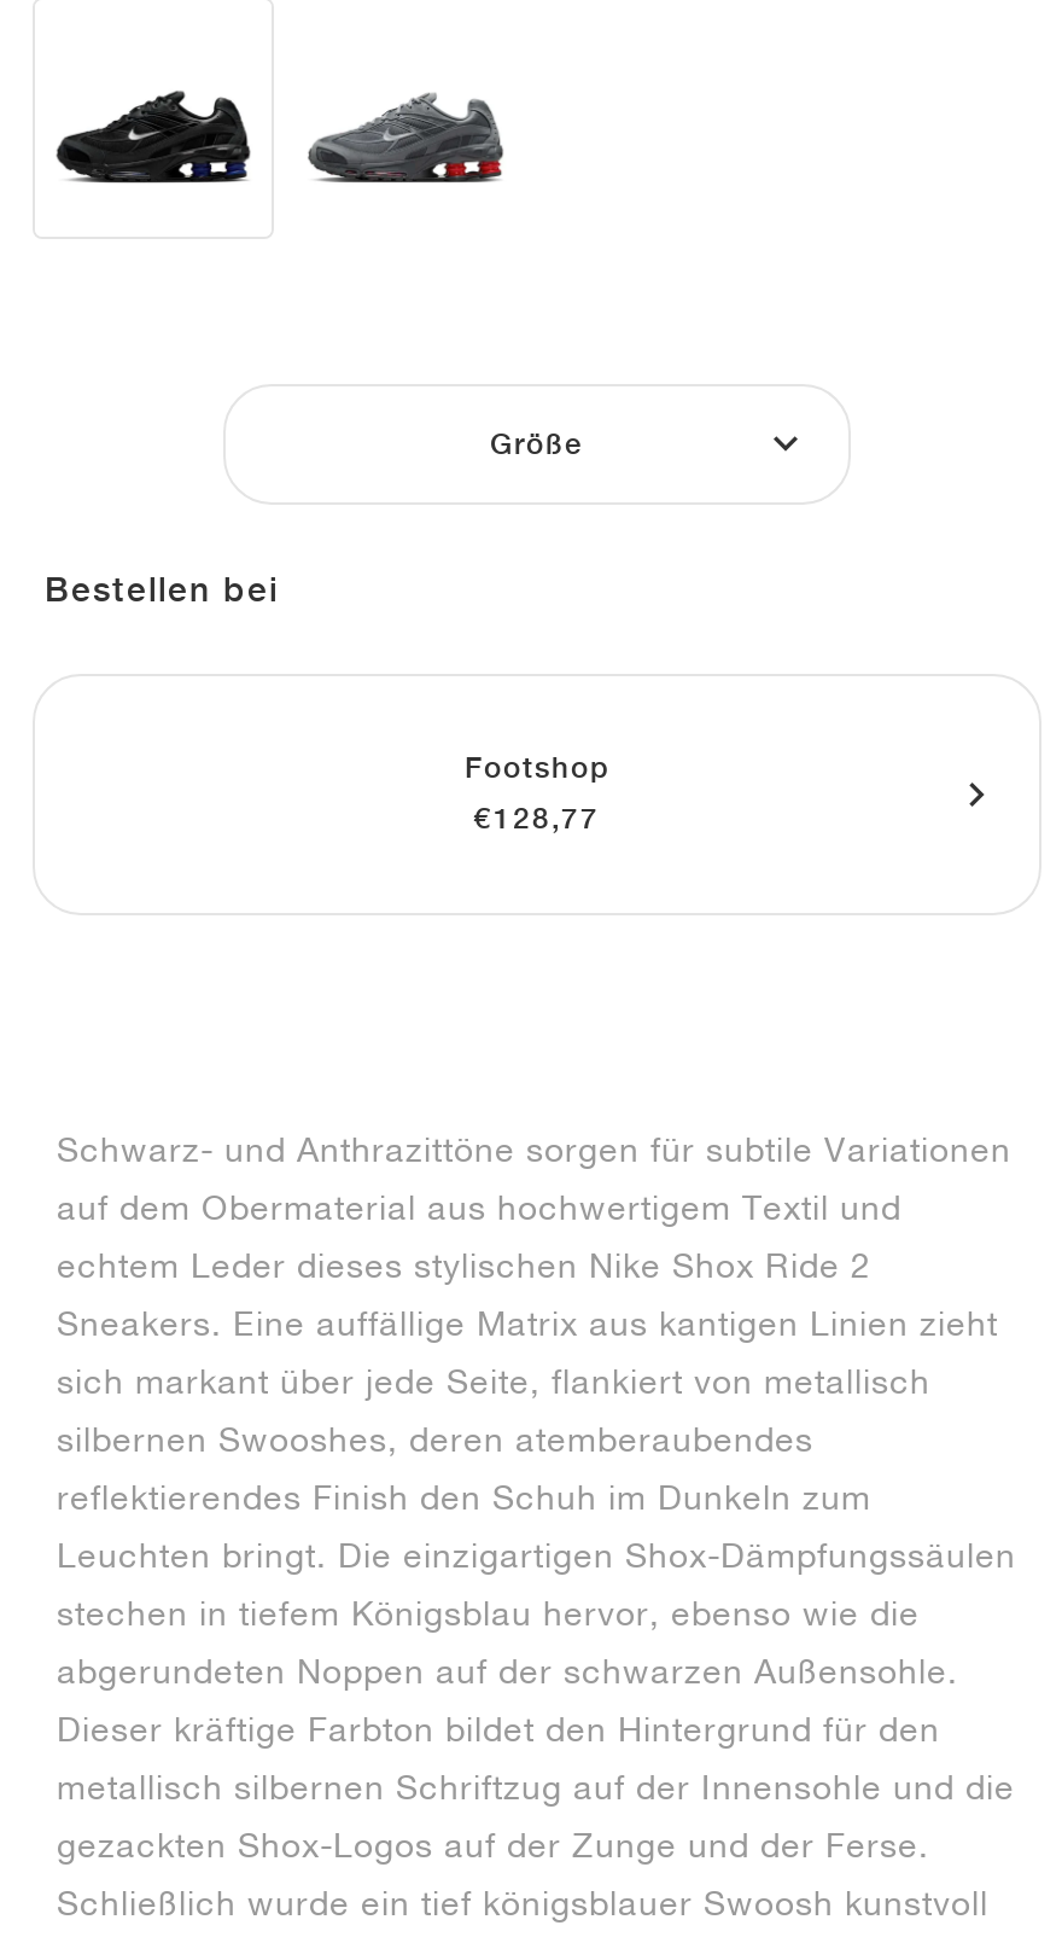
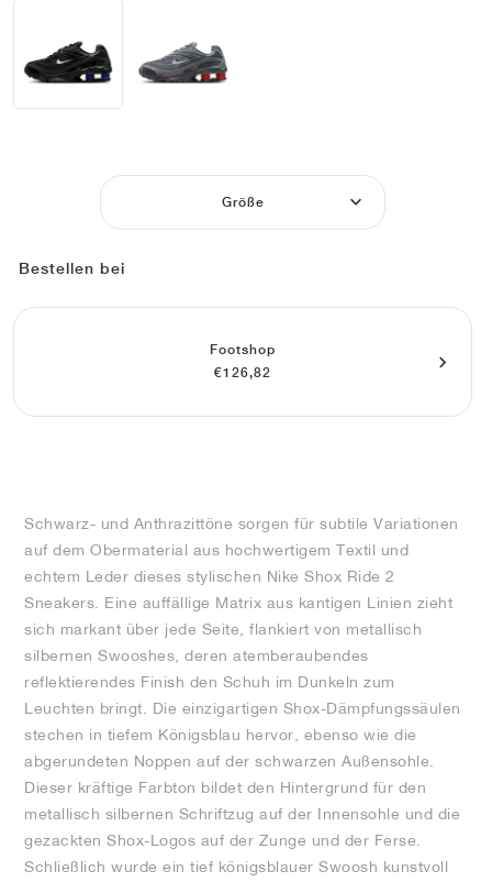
[474,803,600,836] €128,77 -> [214,365,271,381] €126,82

